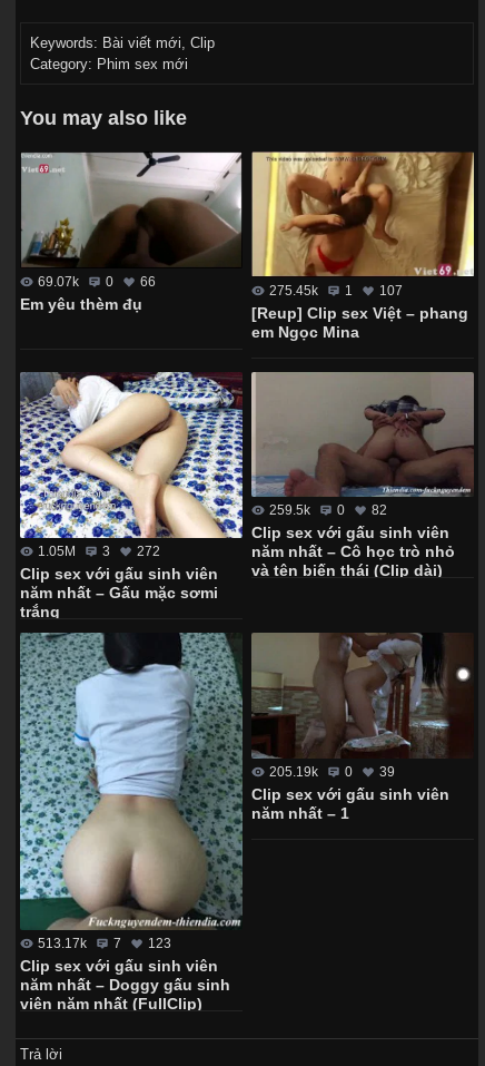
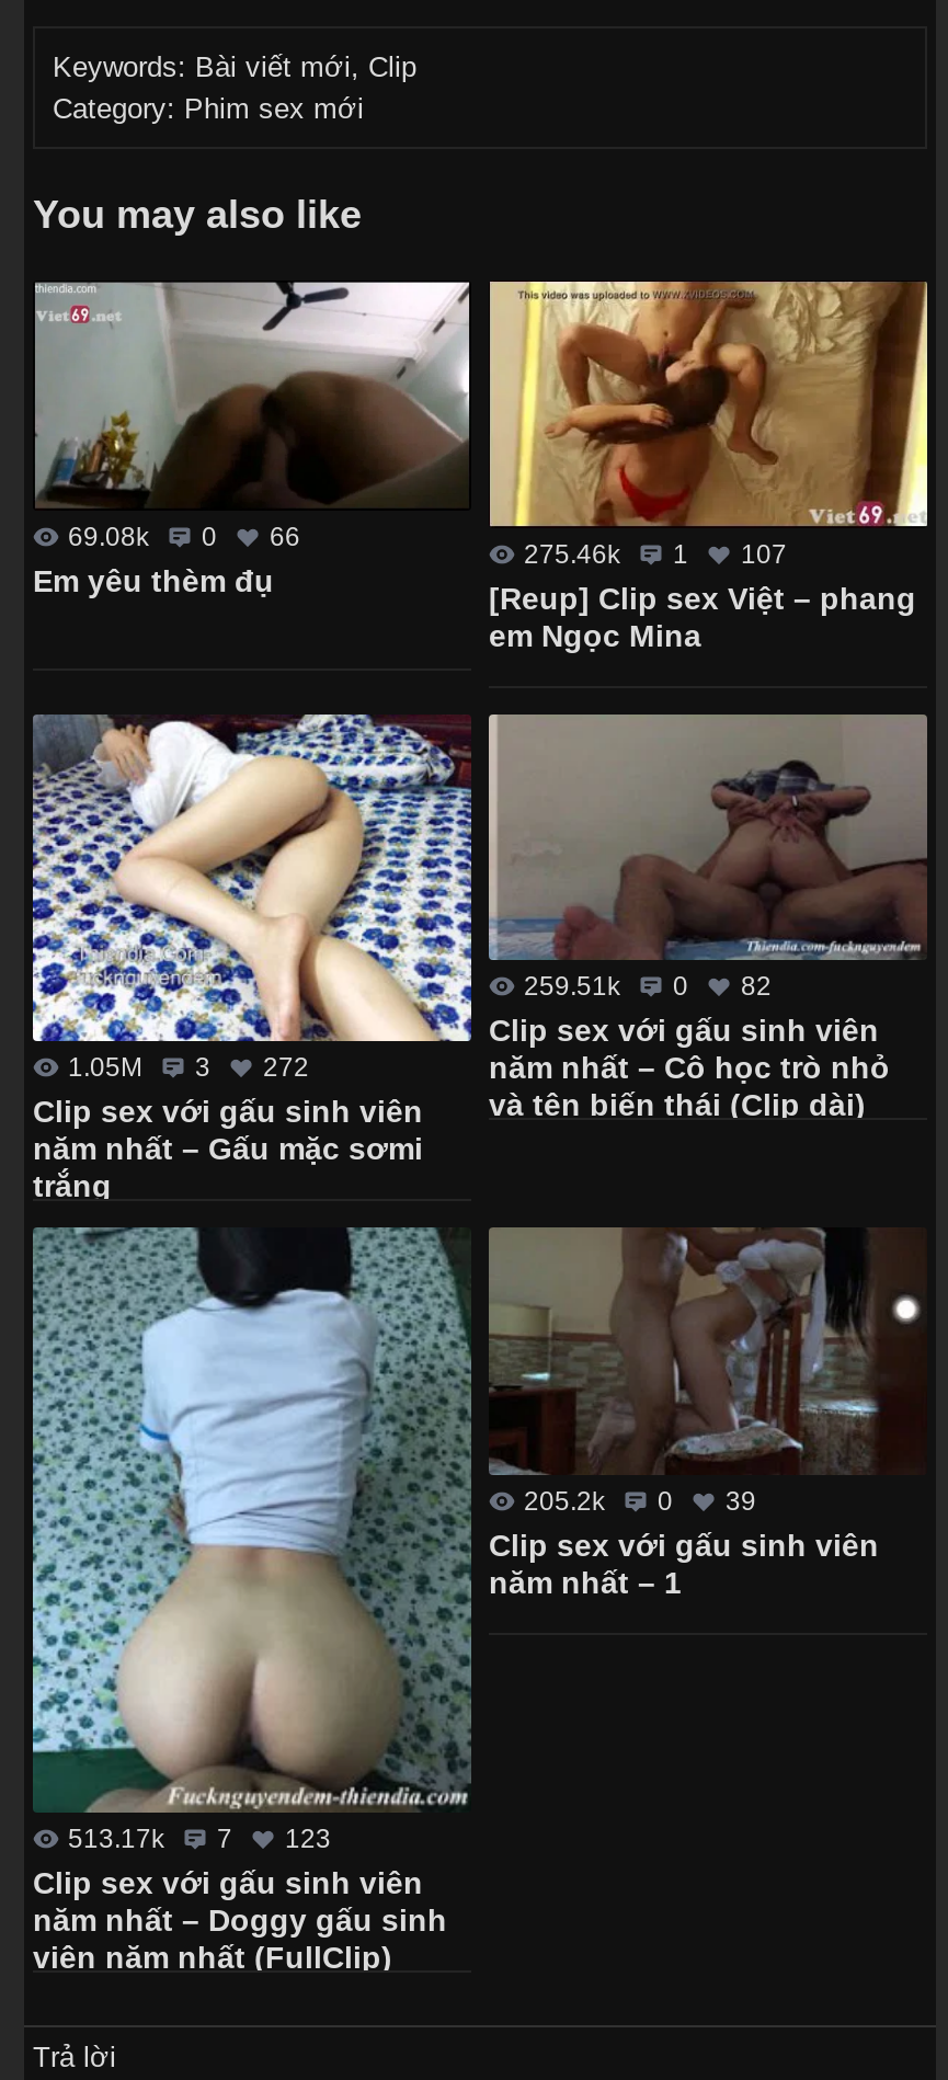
[38,274,156,289] 69.07k 0 66 -> [68,521,300,552] 69.08k 0 66
[269,282,403,298] 275.45k 1 107 -> [524,538,787,569] 275.46k 1 107
[269,503,387,518] 259.5k 0 82 -> [524,971,772,1002] 259.51k 0 82
[269,764,395,779] 205.19k 0 39 -> [524,1485,756,1516] 205.2k 0 39

